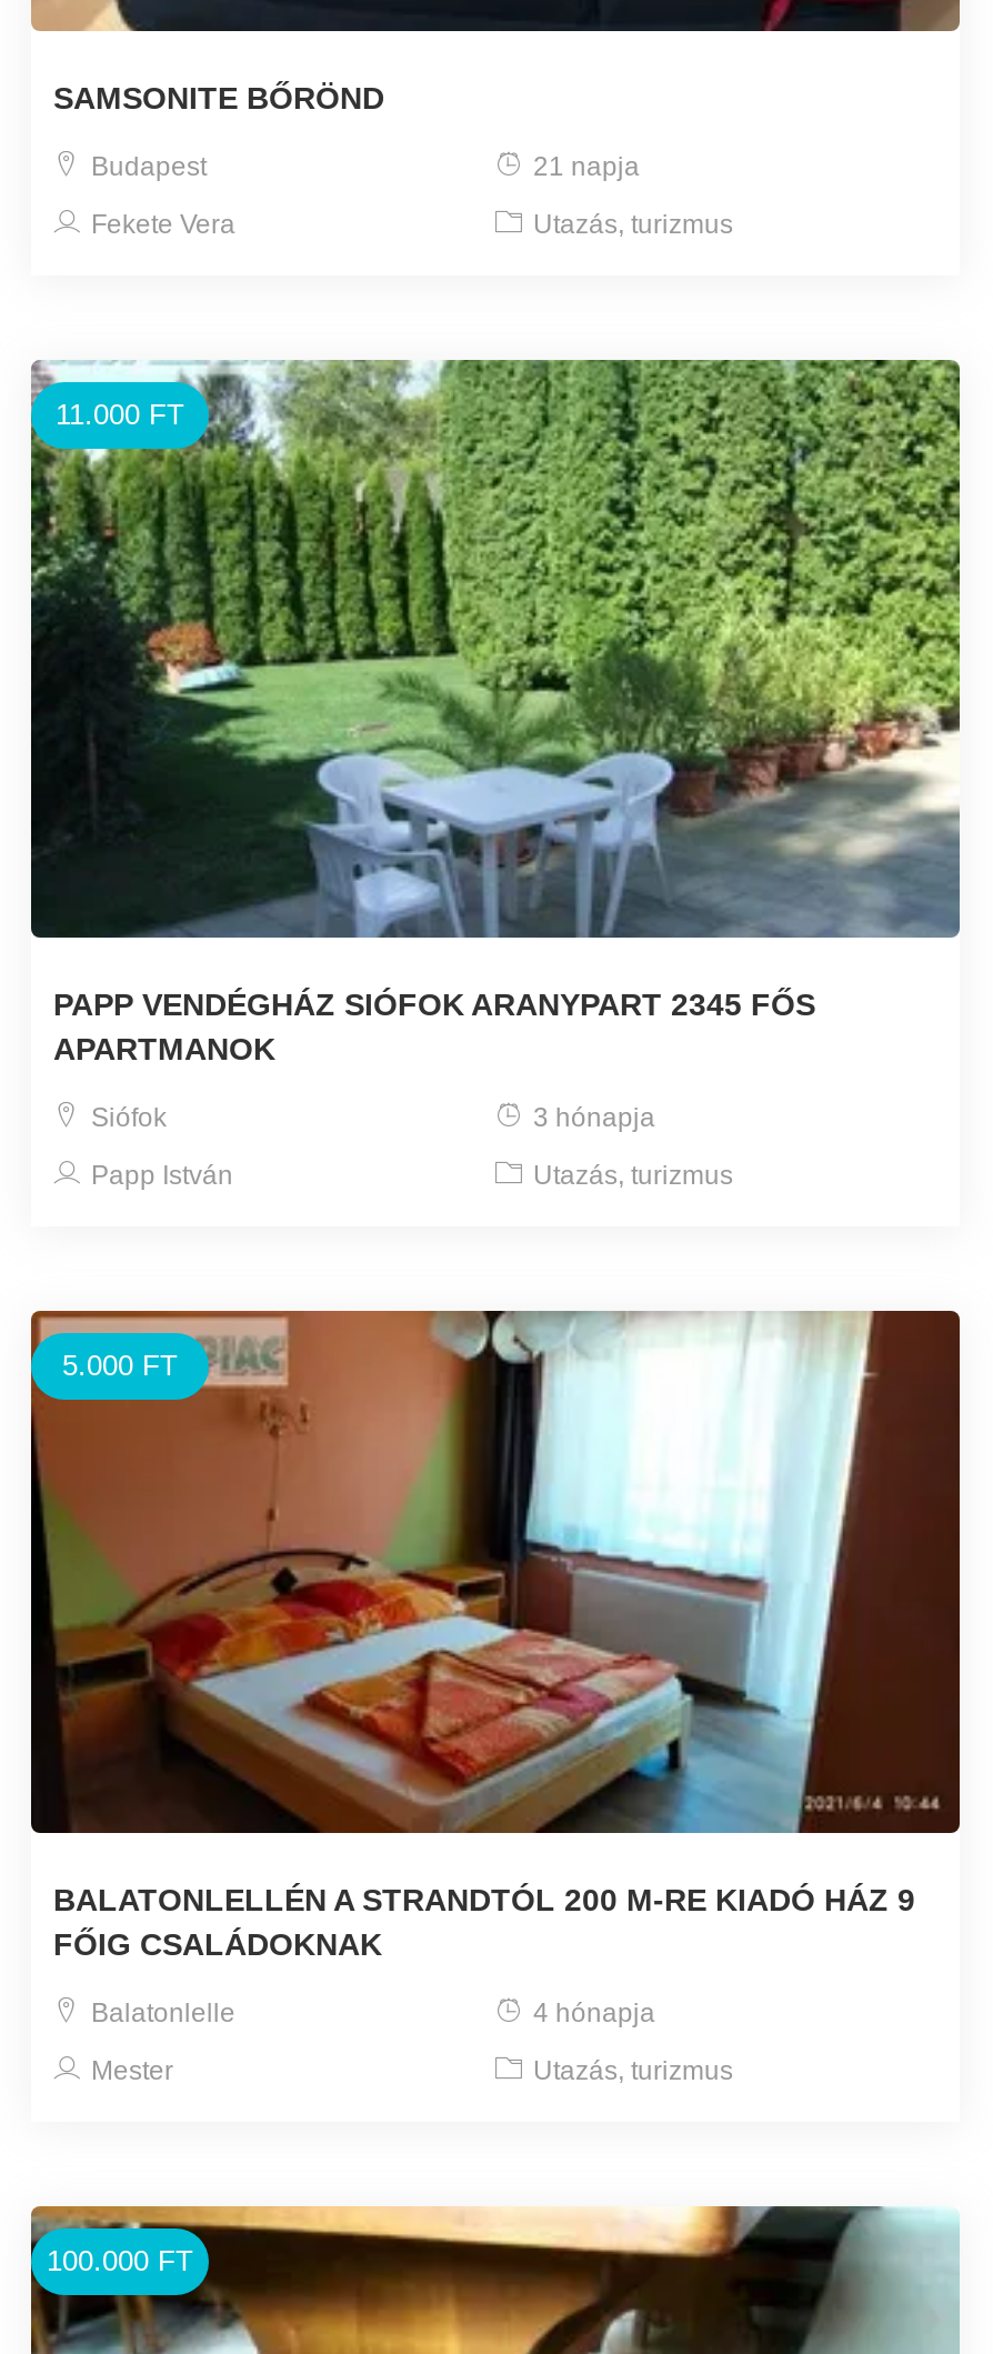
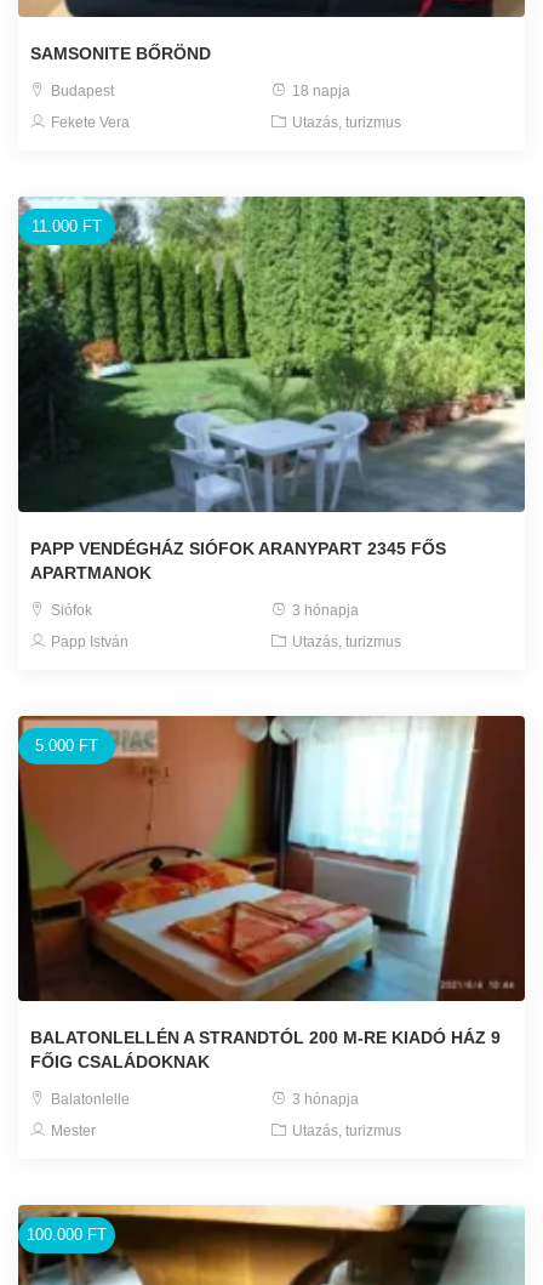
[526,151,640,182] 21 napja -> [288,83,350,99] 18 napja
[526,1998,655,2029] 4 hónapja -> [288,1091,359,1108] 3 hónapja

